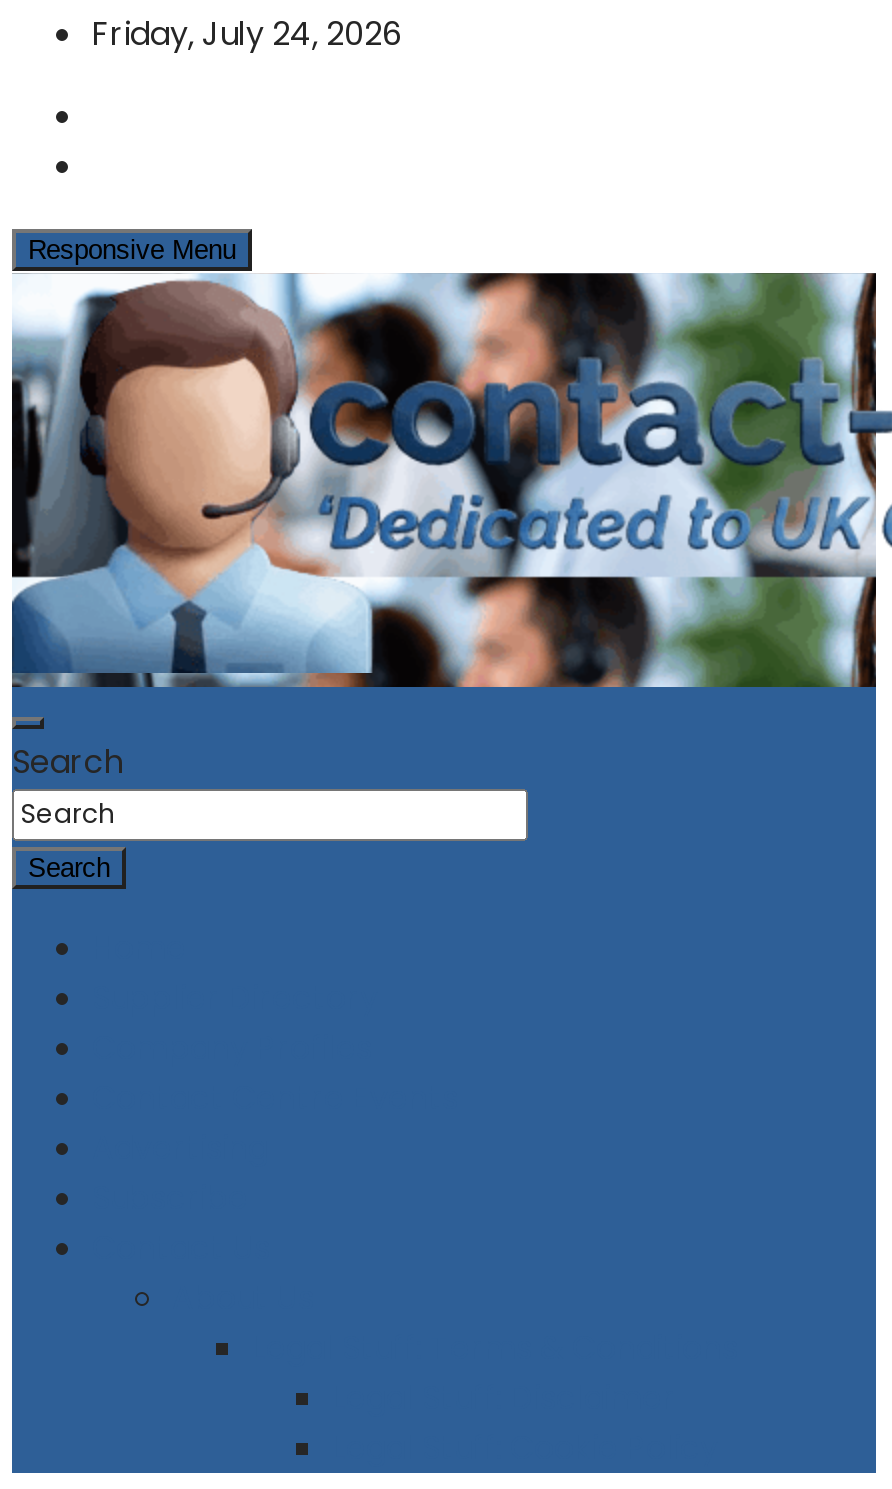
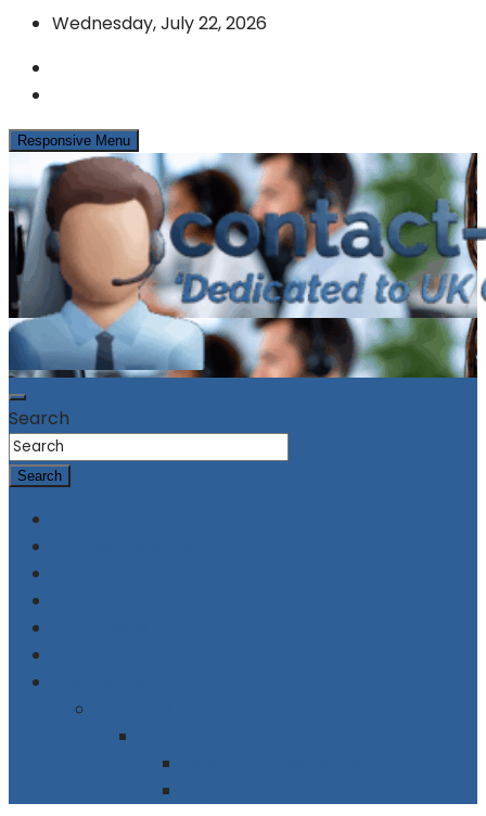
[92,11,402,57] Friday, July 24, 2026 -> [52,11,267,36] Wednesday, July 22, 2026

